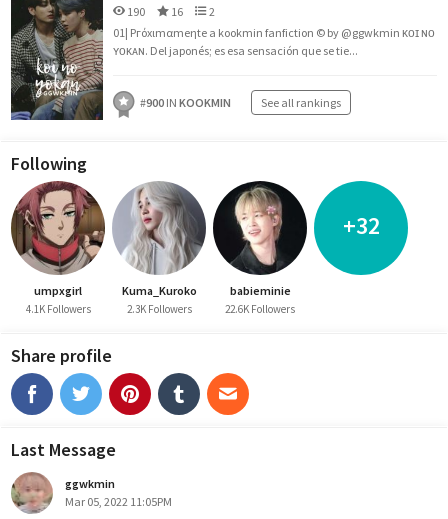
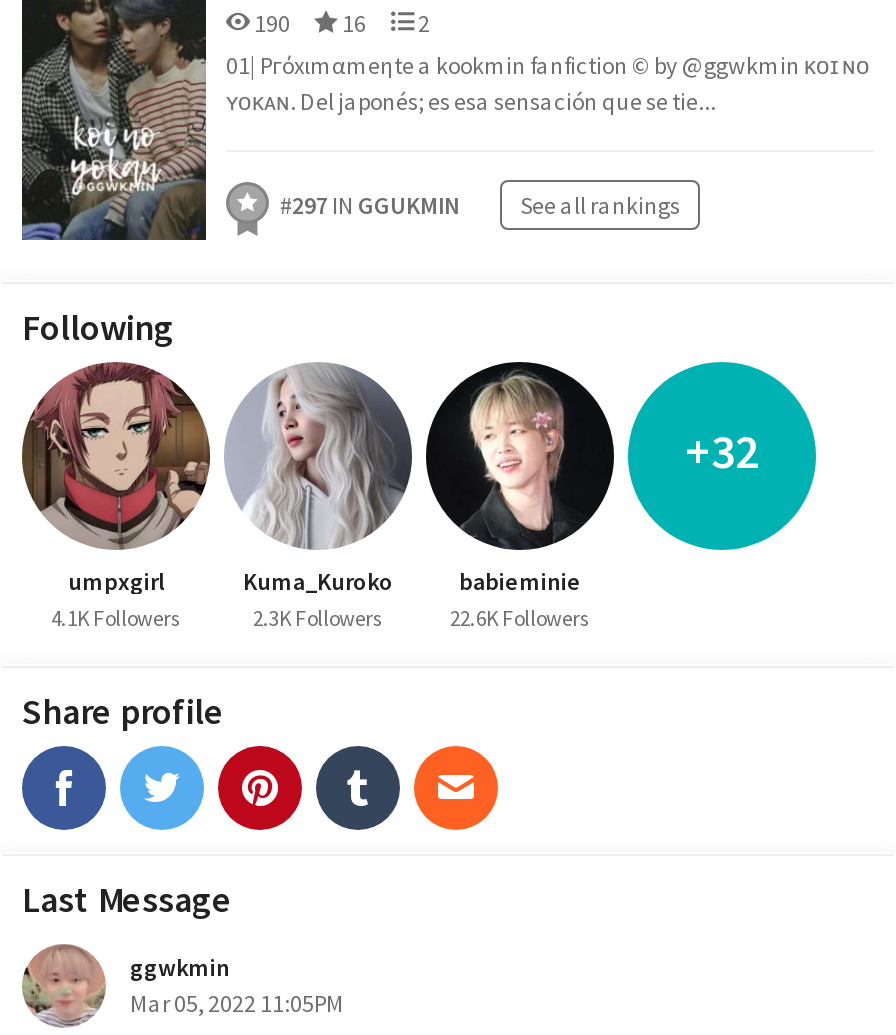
[140,95,341,110] #900 IN KOOKMIN See all rankings -> [280,190,680,220] #297 IN GGUKMIN See all rankings

